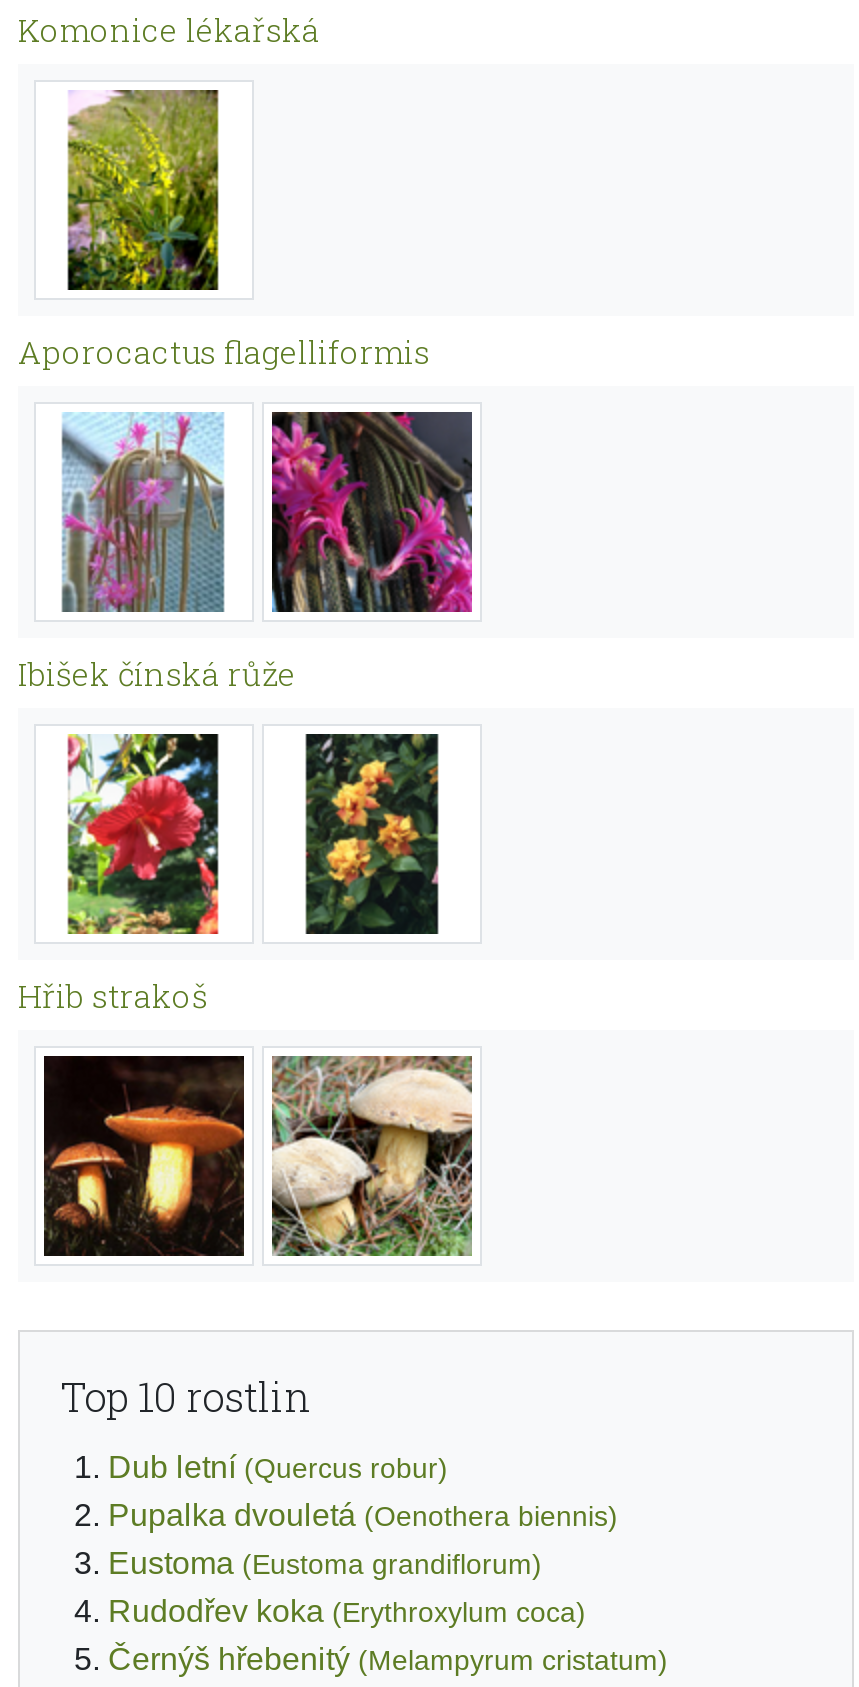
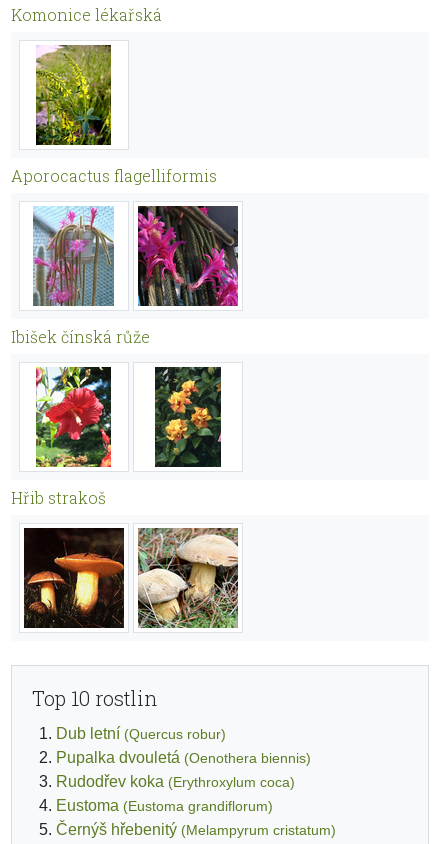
moved [108,1547,542,1581] -> [56,797,273,814]: Eustoma (Eustoma grandiflorum)
moved [108,1595,586,1629] -> [56,773,295,790]: Rudodřev koka (Erythroxylum coca)

